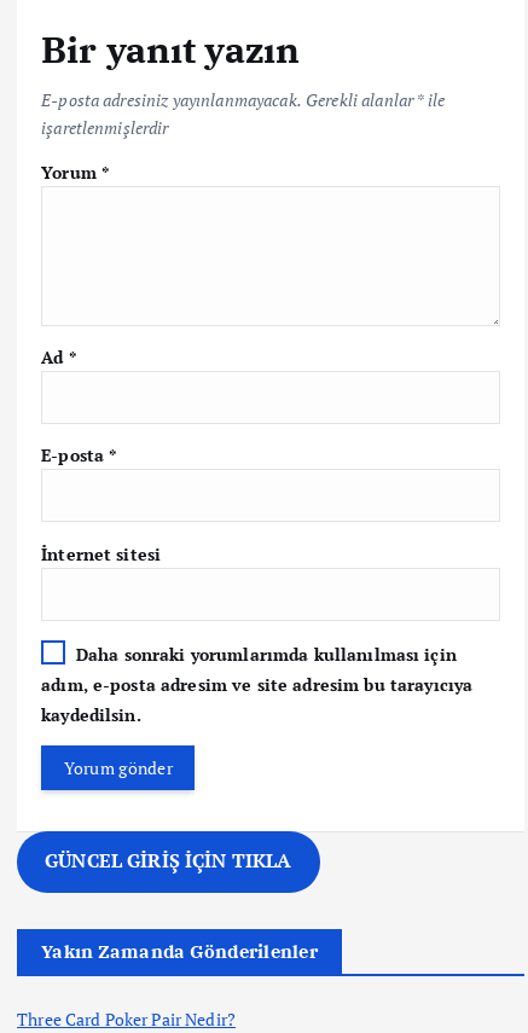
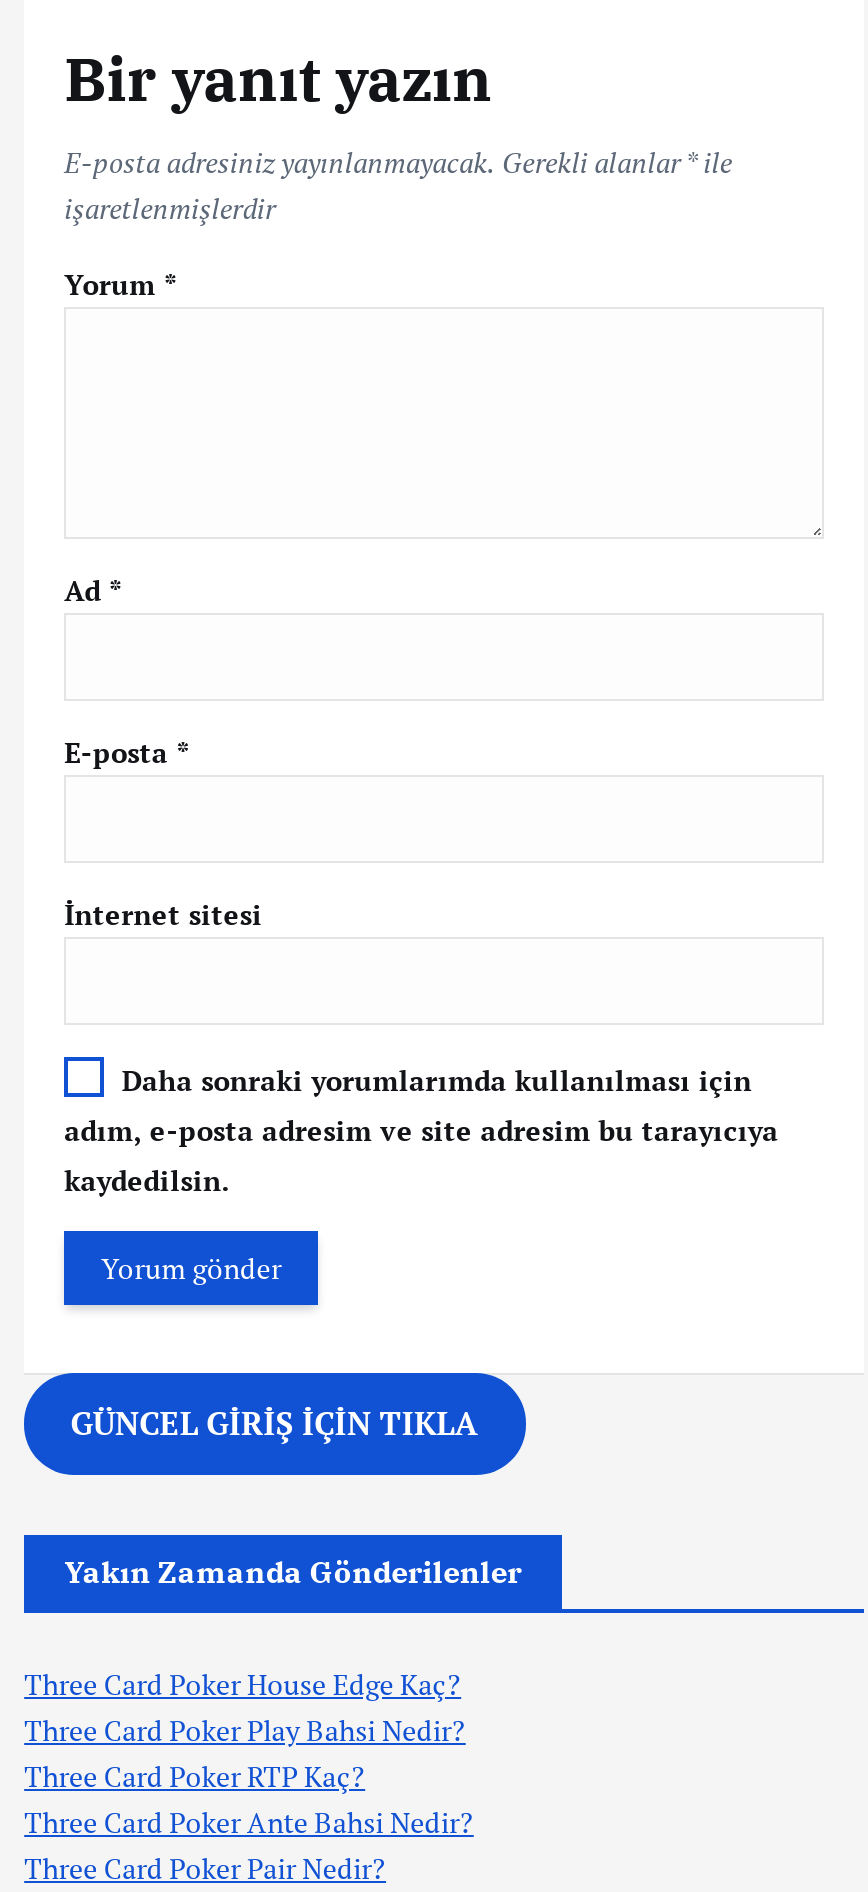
none -> [24,1666,474,1842] Three Card Poker House Edge Kaç? | Three Card Poker Play Bahsi Nedir? | Three Card Poker RTP Kaç? | Three Card Poker Ante Bahsi Nedir?

